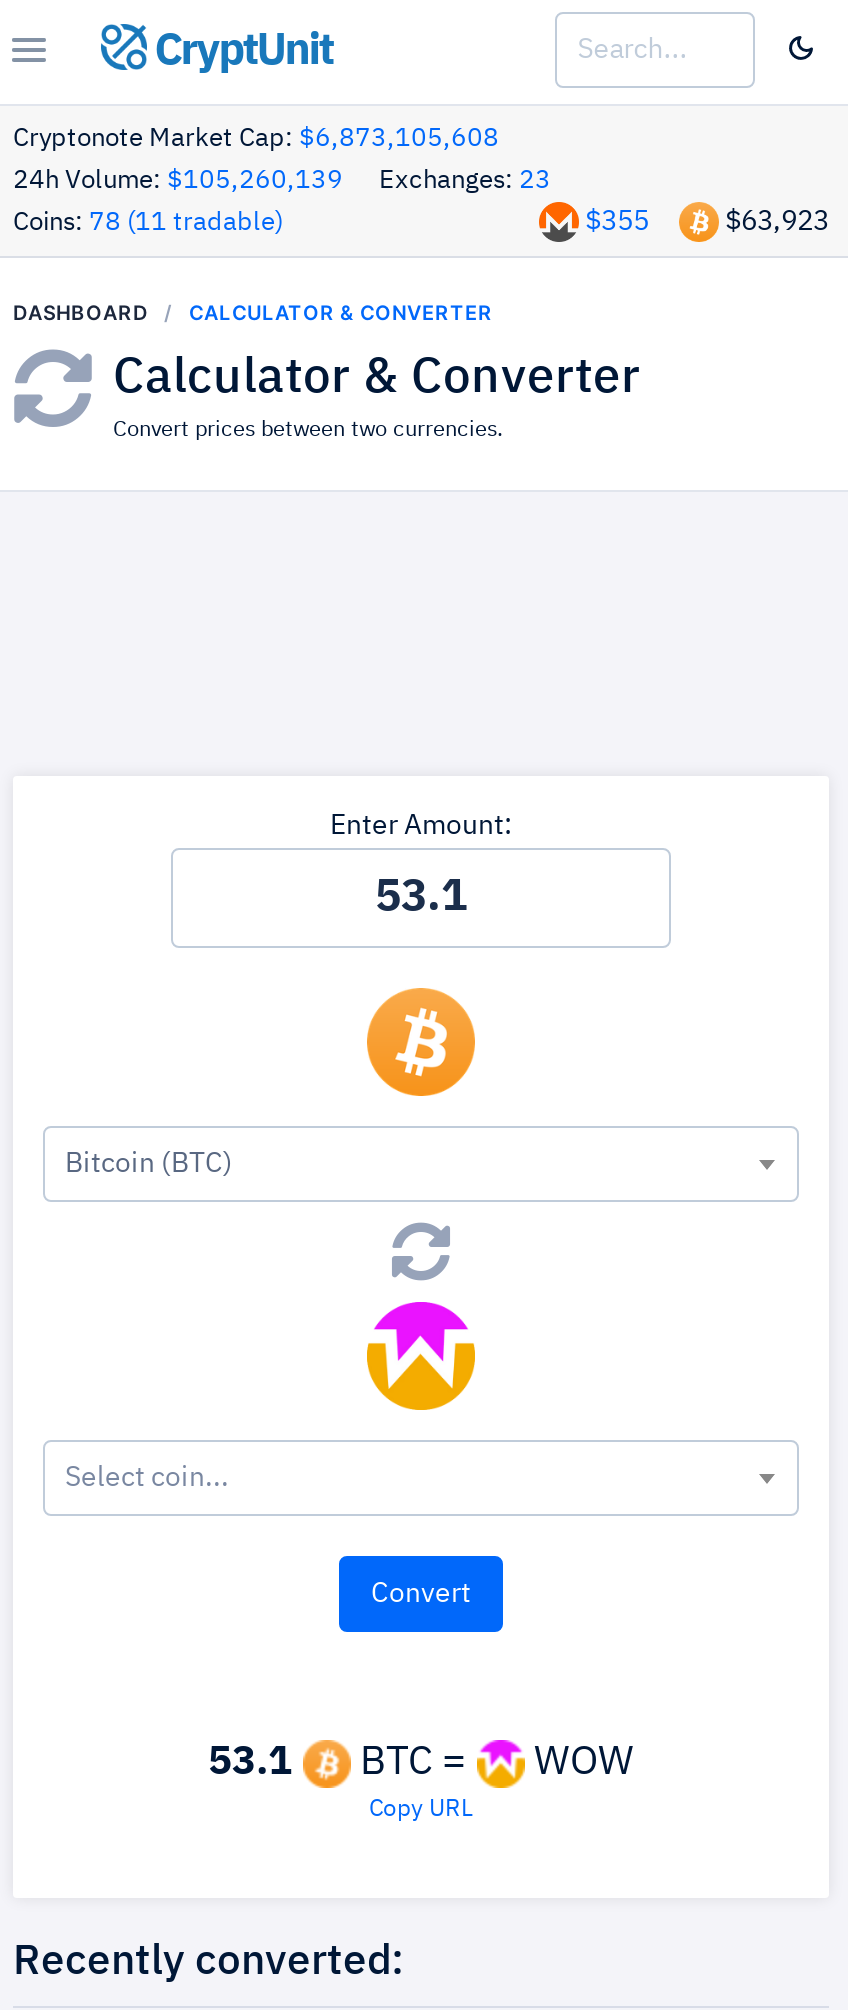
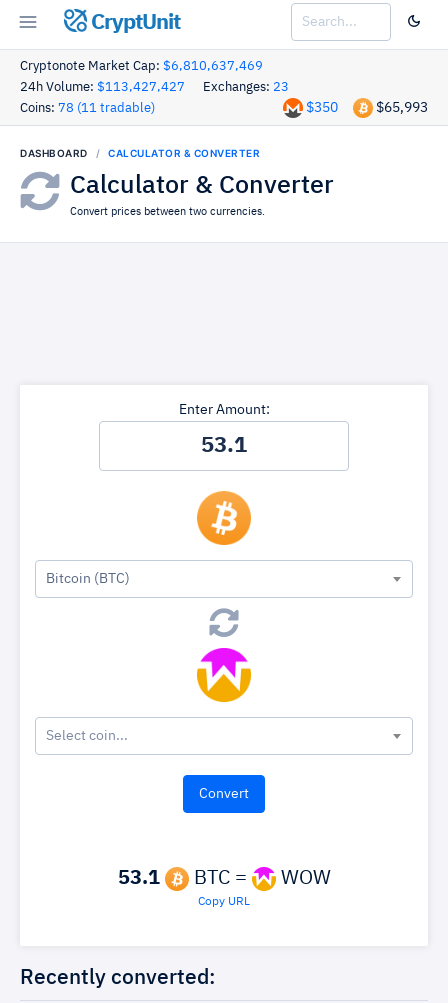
[13,126,499,152] Cryptonote Market Cap: $6,873,105,608 -> [20,60,263,73] Cryptonote Market Cap: $6,810,637,469
[13,168,551,194] 24h Volume: $105,260,139 Exchanges: 23 -> [20,81,289,94] 24h Volume: $113,427,427 Exchanges: 23
[585,208,649,236] $355 -> [306,101,338,115] $350
[725,208,829,236] $63,923 -> [376,101,428,115] $65,993

